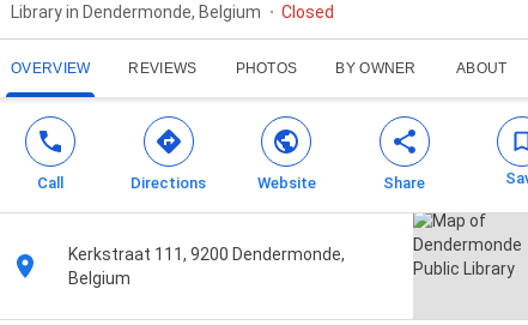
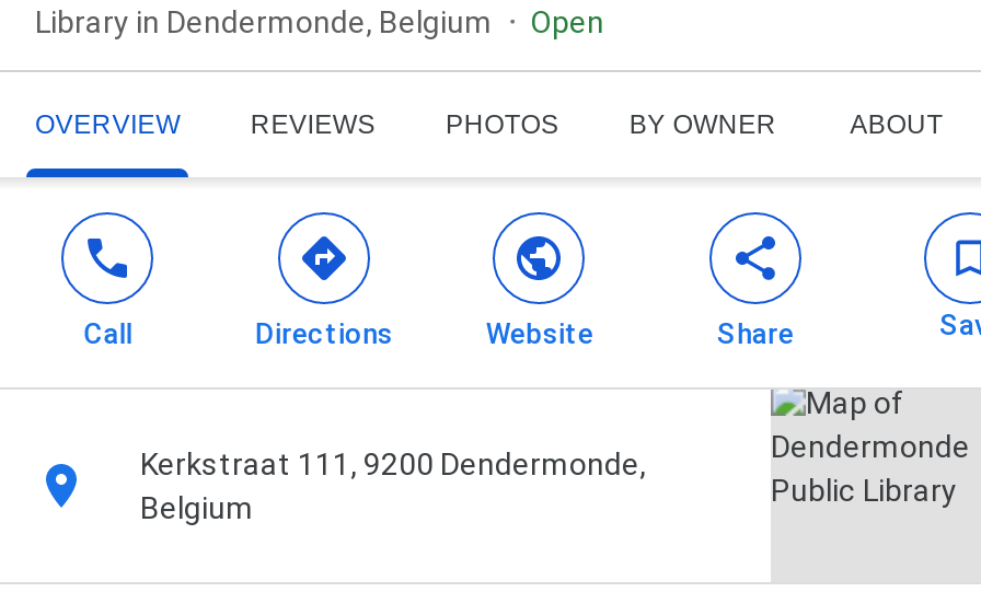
[281,3,334,22] Closed -> [530,5,604,40] Open

